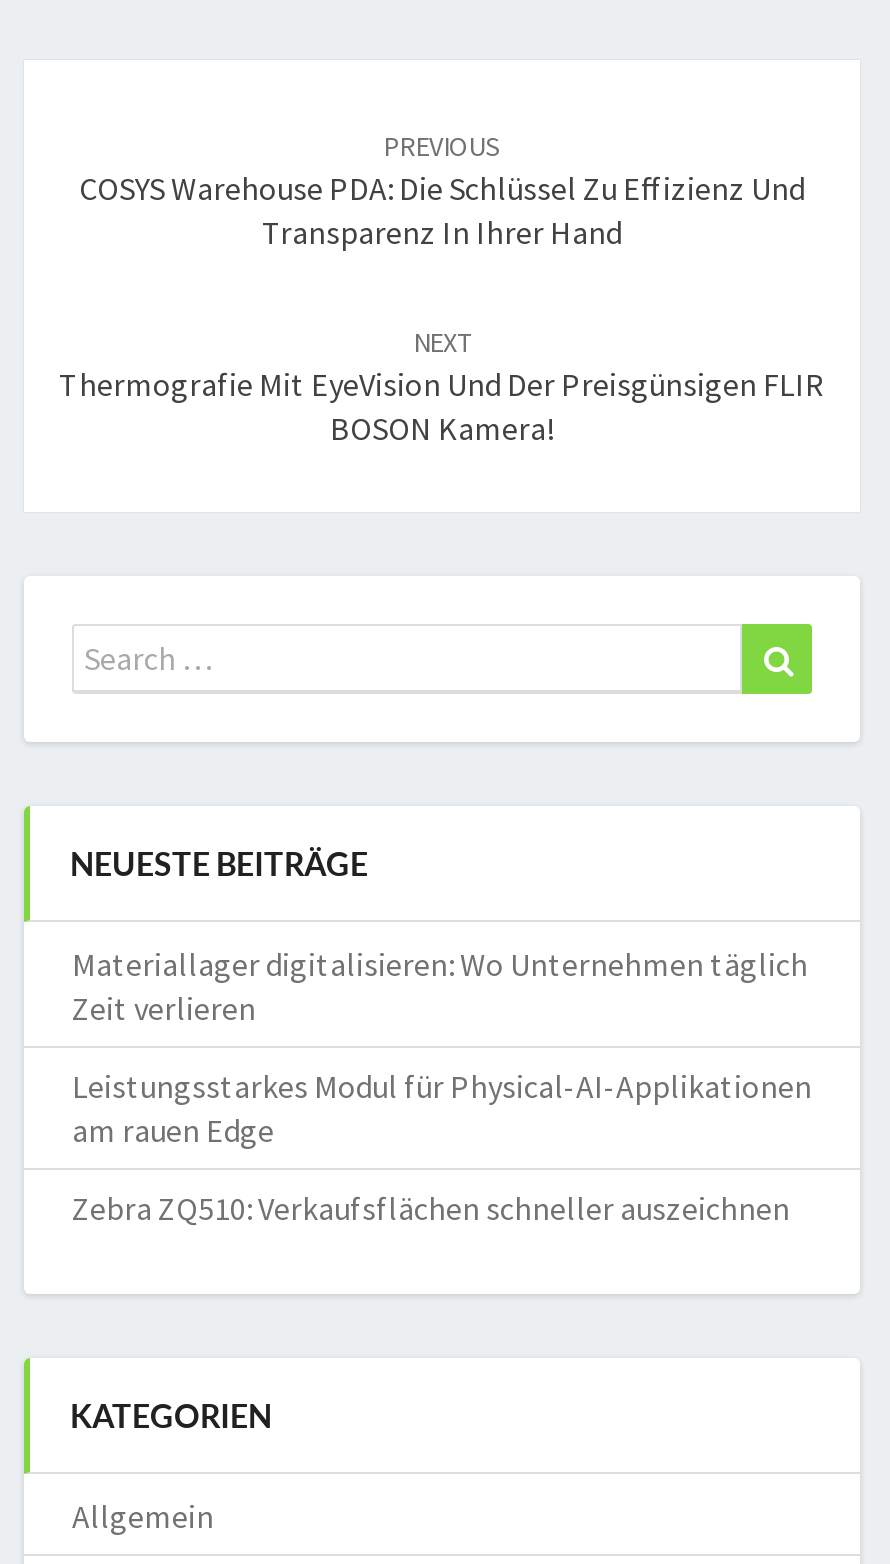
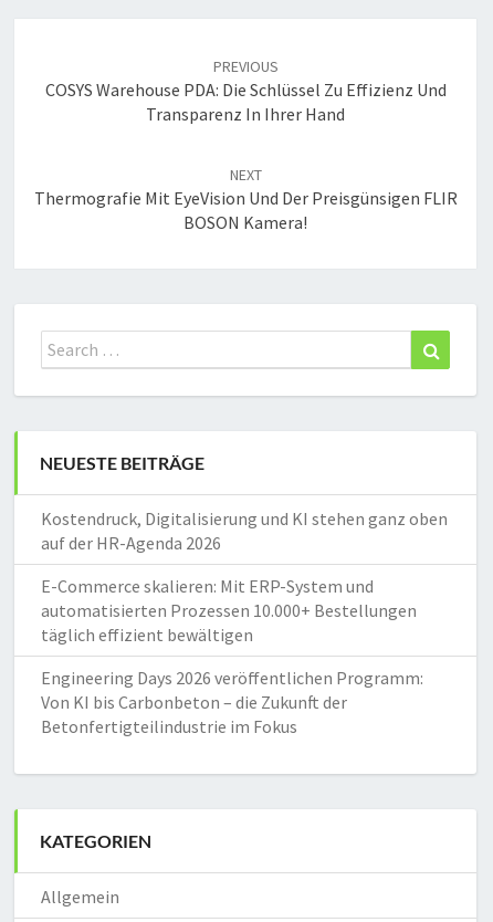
[72,945,808,1029] Materiallager digitalisieren: Wo Unternehmen täglich | Zeit verlieren -> [41,508,448,554] Kostendruck, Digitalisierung und KI stehen ganz oben | auf der HR-Agenda 2026
[72,1067,812,1151] Leistungsstarkes Modul für Physical-AI-Applikationen | am rauen Edge -> [41,575,417,646] E-Commerce skalieren: Mit ERP-System und | automatisierten Prozessen 10.000+ Bestellungen | täglich effizient bewältigen
[72,1189,790,1229] Zebra ZQ510: Verkaufsflächen schneller auszeichnen -> [41,667,423,738] Engineering Days 2026 veröffentlichen Programm: | Von KI bis Carbonbeton – die Zukunft der | Betonfertigteilindustrie im Fokus

